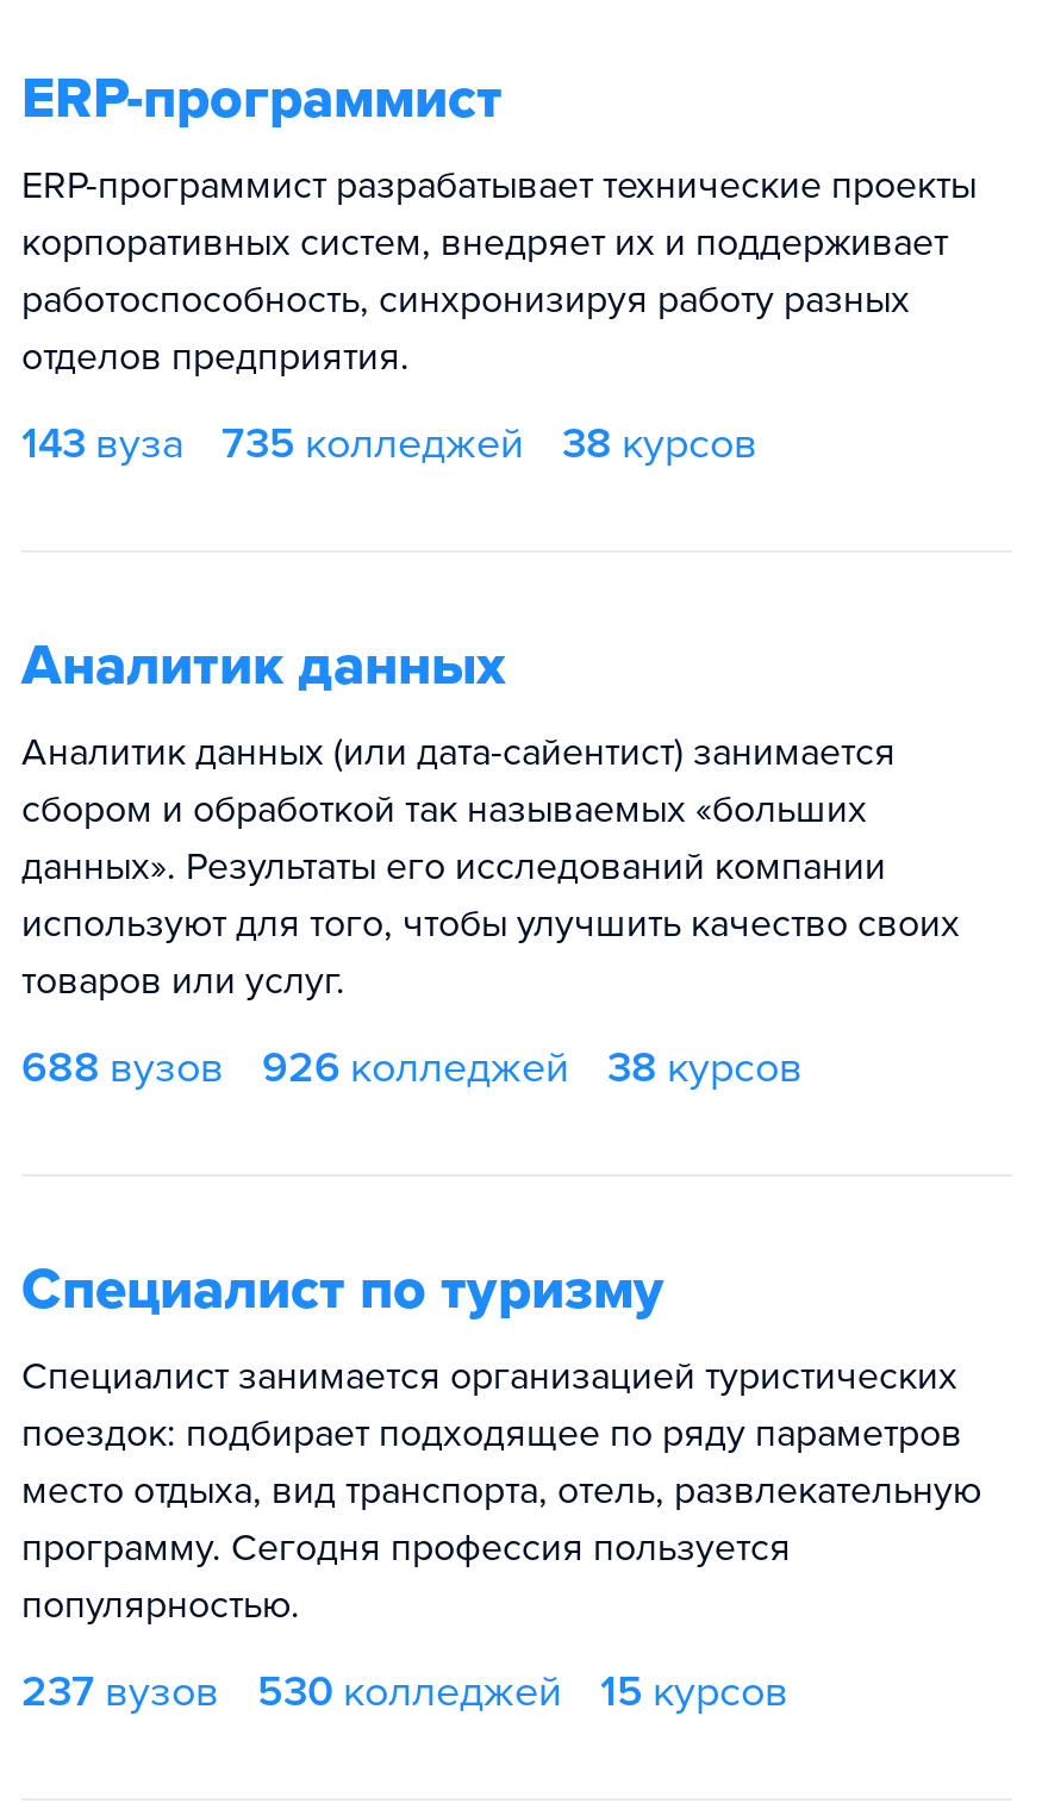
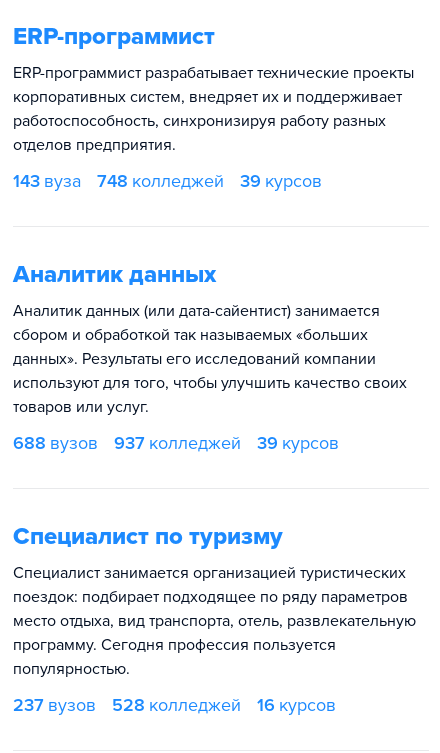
[221,417,524,469] 735 колледжей -> [97,170,224,192] 748 колледжей
[562,417,757,469] 38 курсов -> [240,170,322,192] 39 курсов
[262,1041,569,1093] 926 колледжей -> [114,432,241,454] 937 колледжей
[607,1041,803,1093] 38 курсов -> [257,432,339,454] 39 курсов
[257,1665,562,1717] 530 колледжей -> [112,694,241,716] 528 колледжей
[600,1665,788,1717] 15 курсов -> [257,694,336,716] 16 курсов

